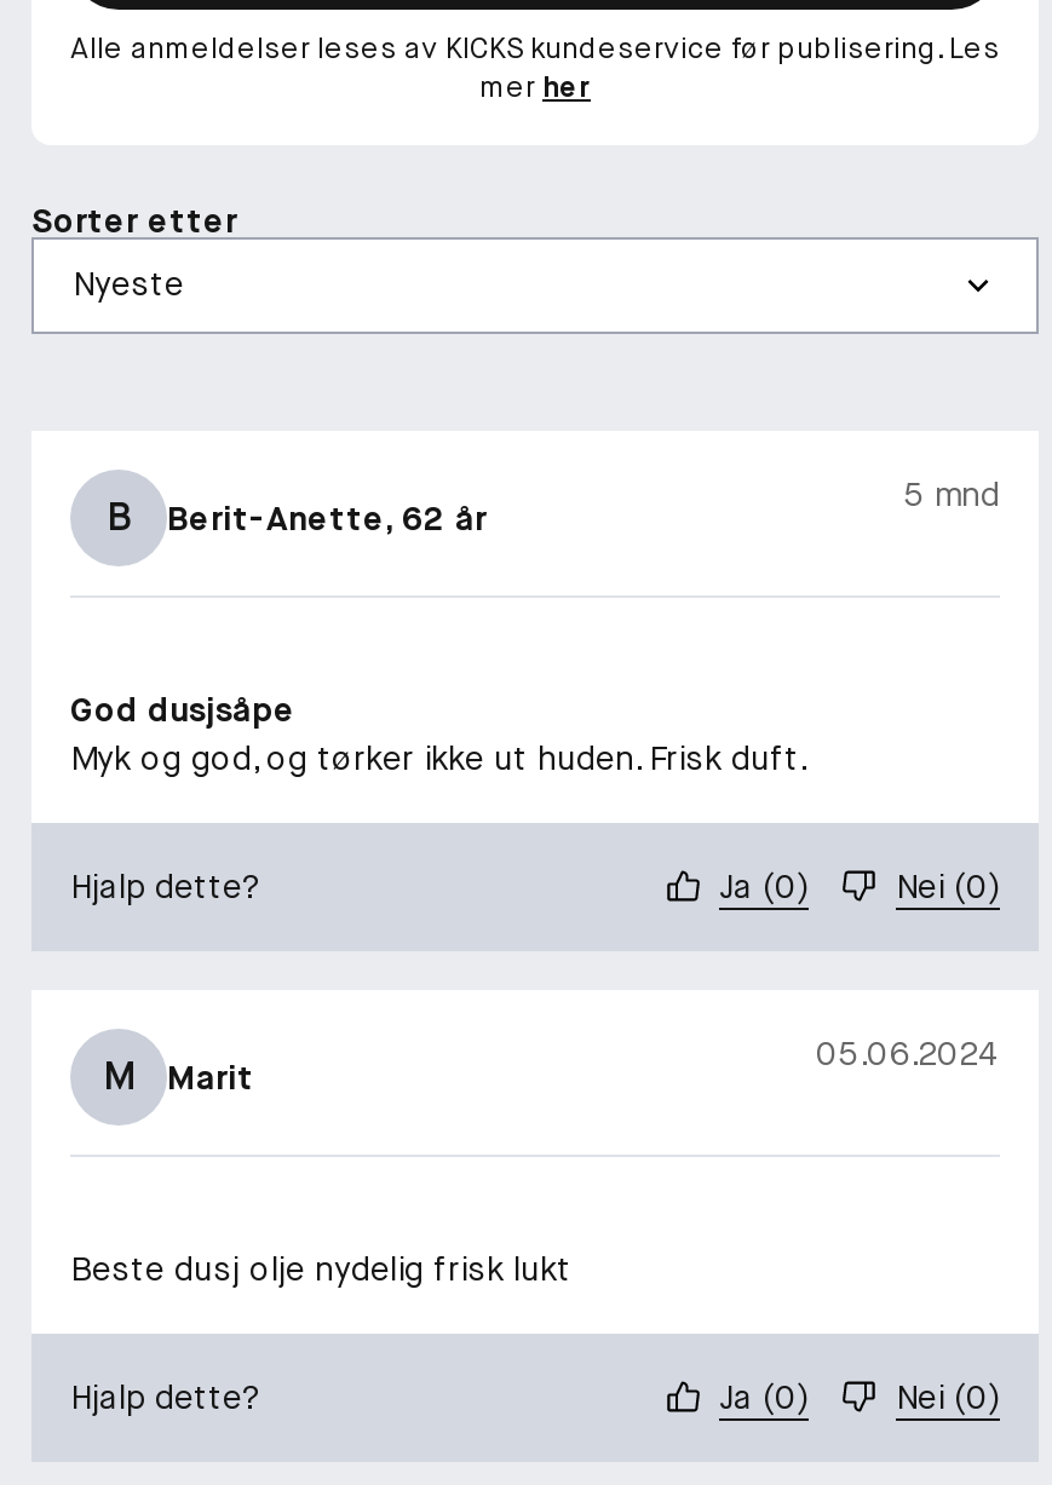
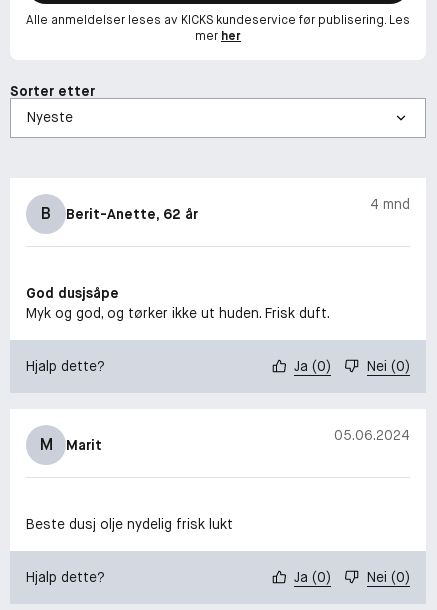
[903,472,1000,516] 5 mnd -> [370,195,410,213] 4 mnd

